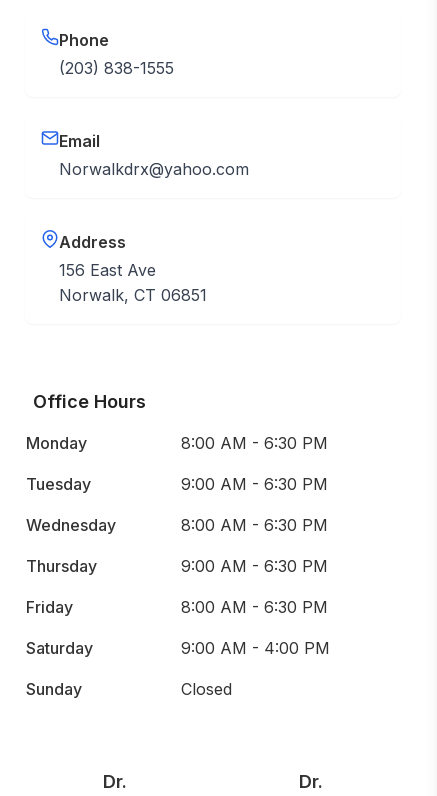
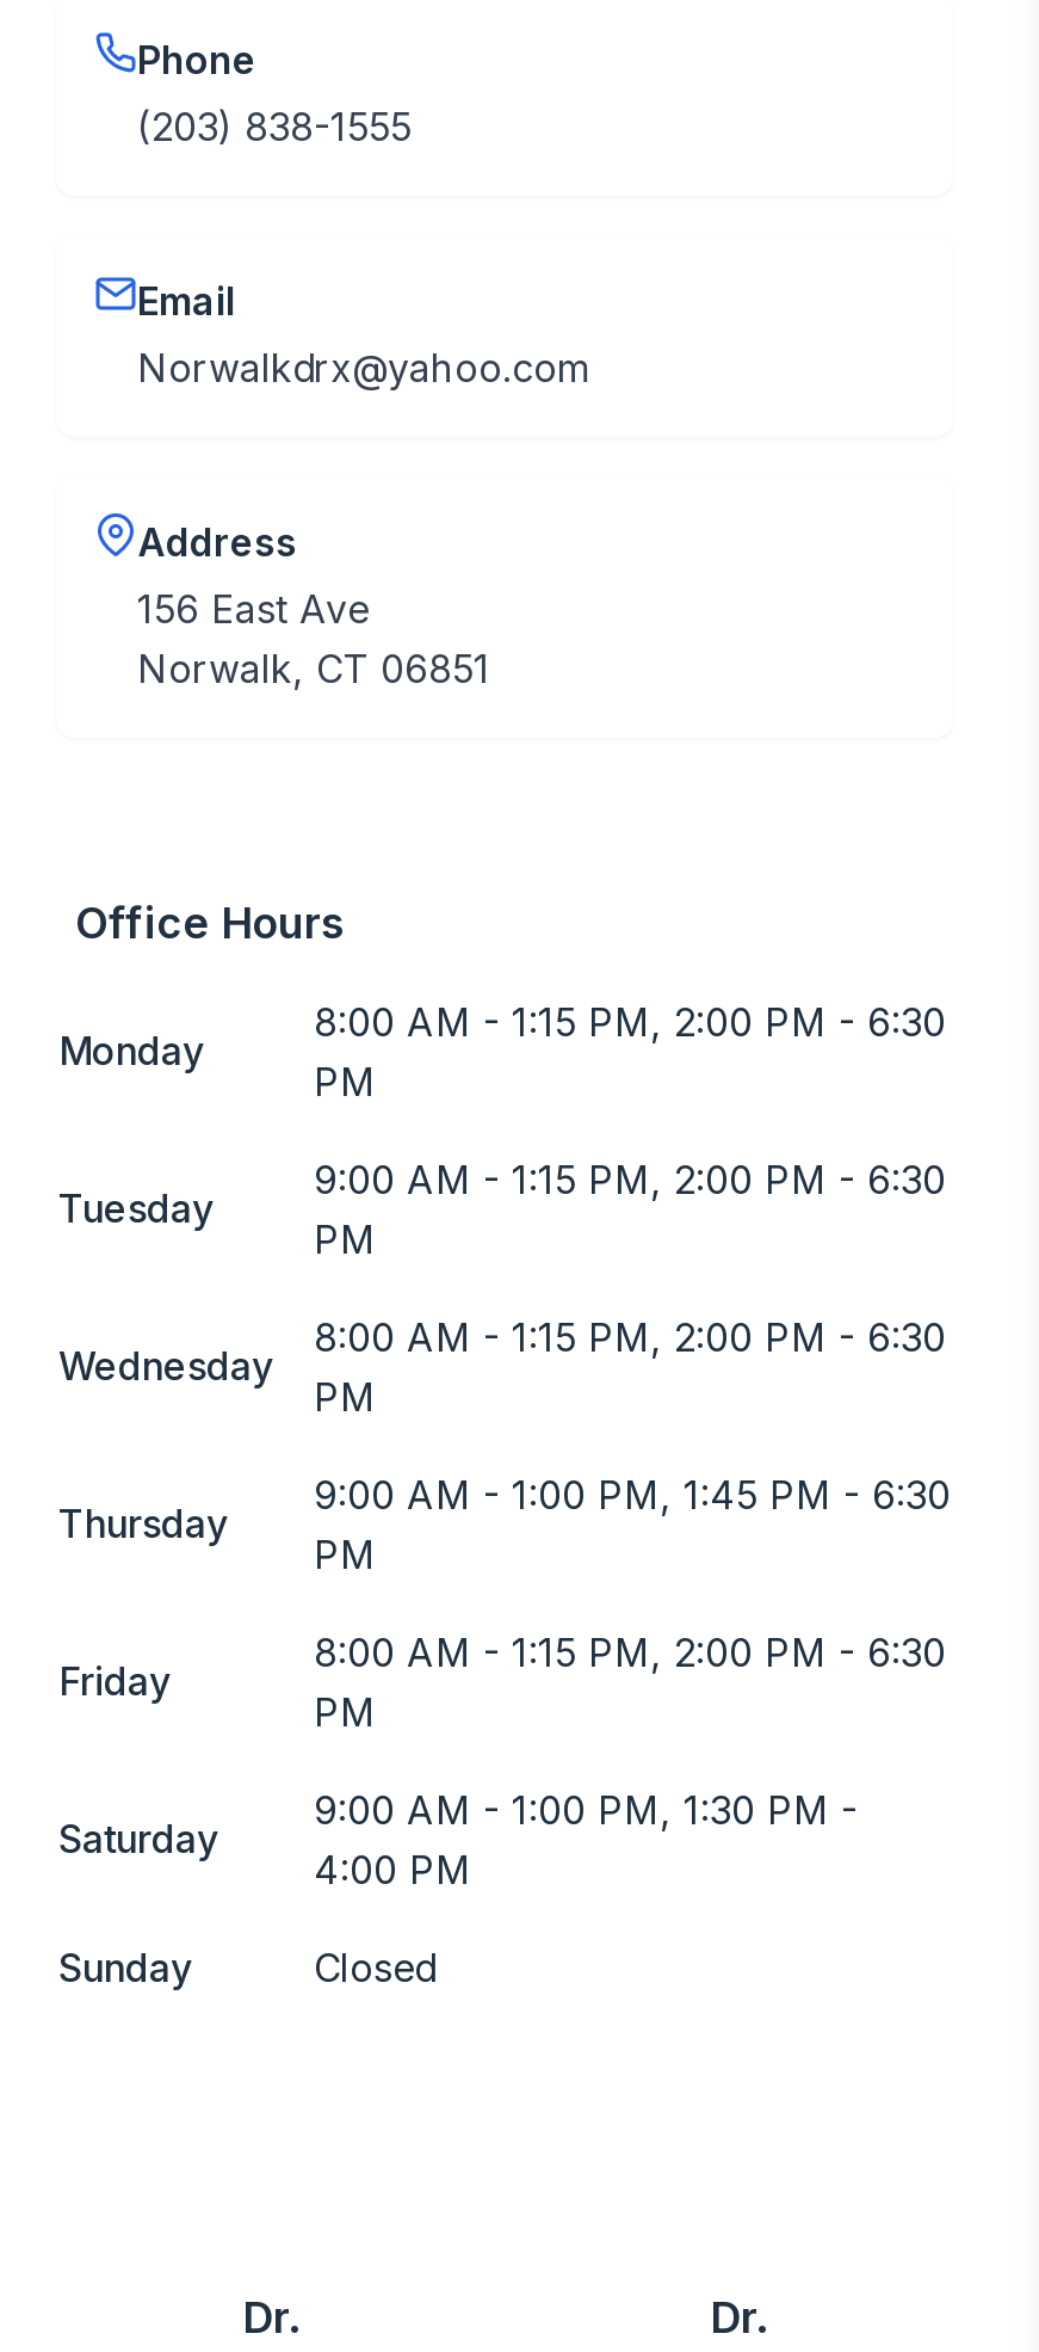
[181,433,328,453] 8:00 AM - 6:30 PM -> [314,998,946,1106] 8:00 AM - 1:15 PM, 2:00 PM - 6:30 | PM
[181,474,328,494] 9:00 AM - 6:30 PM -> [314,1156,946,1263] 9:00 AM - 1:15 PM, 2:00 PM - 6:30 | PM
[181,515,328,535] 8:00 AM - 6:30 PM -> [314,1313,946,1421] 8:00 AM - 1:15 PM, 2:00 PM - 6:30 | PM
[181,556,328,576] 9:00 AM - 6:30 PM -> [314,1471,951,1578] 9:00 AM - 1:00 PM, 1:45 PM - 6:30 | PM
[181,597,328,617] 8:00 AM - 6:30 PM -> [314,1628,946,1736] 8:00 AM - 1:15 PM, 2:00 PM - 6:30 | PM
[181,638,330,658] 9:00 AM - 4:00 PM -> [314,1786,858,1894] 9:00 AM - 1:00 PM, 1:30 PM - | 4:00 PM

